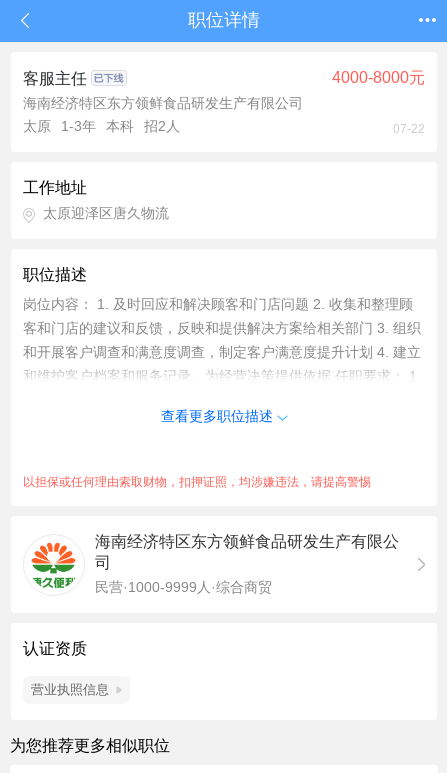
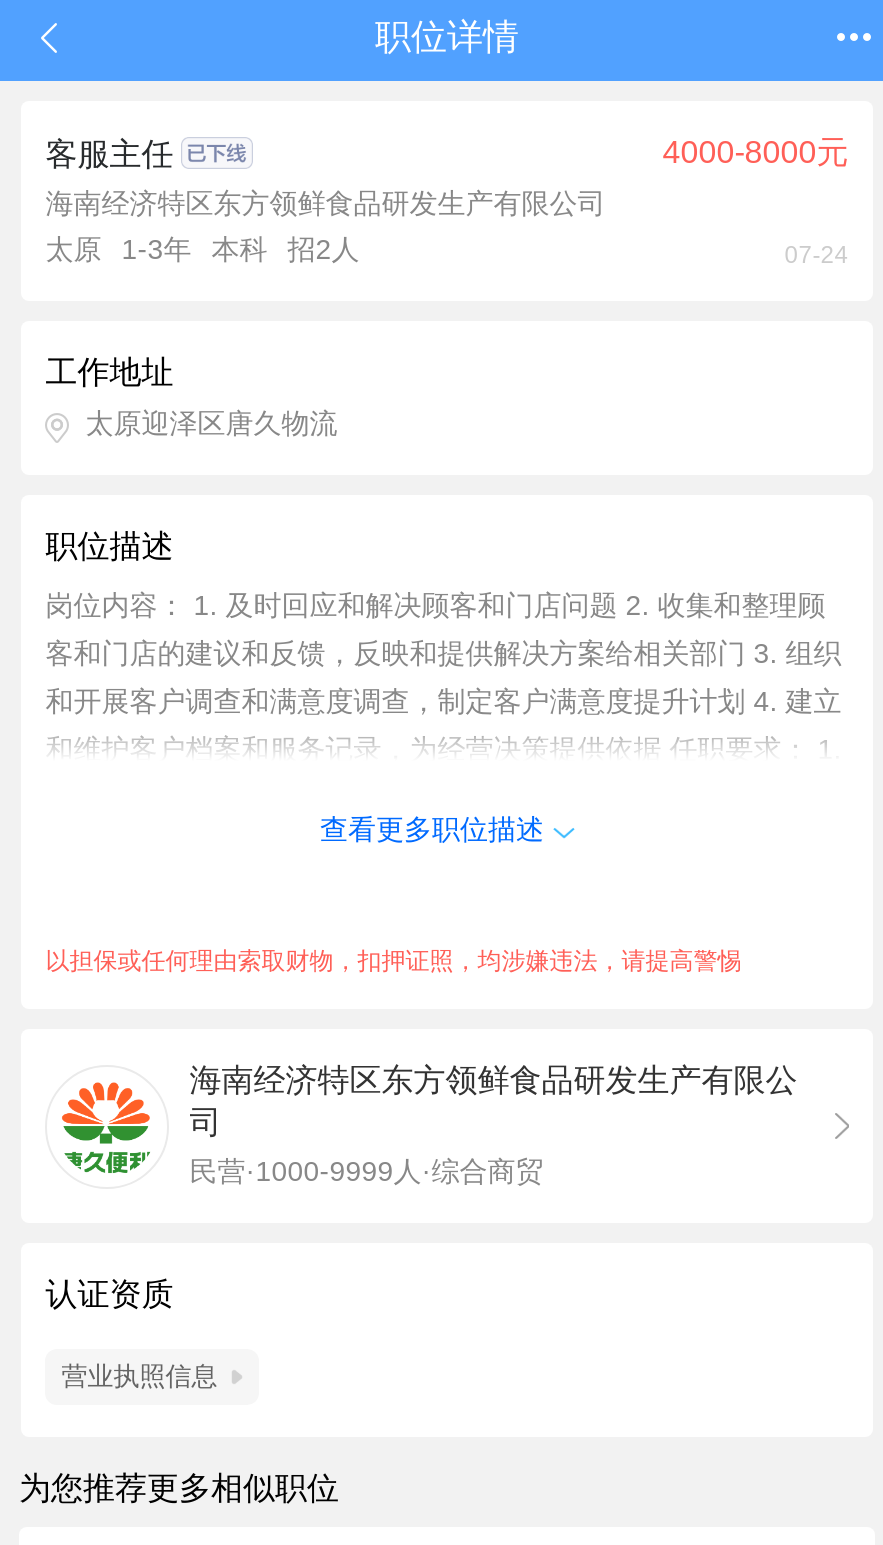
[393,122,425,136] 07-22 -> [785,241,849,269] 07-24

